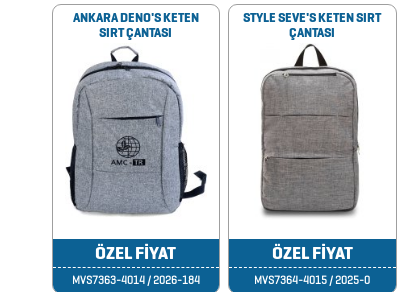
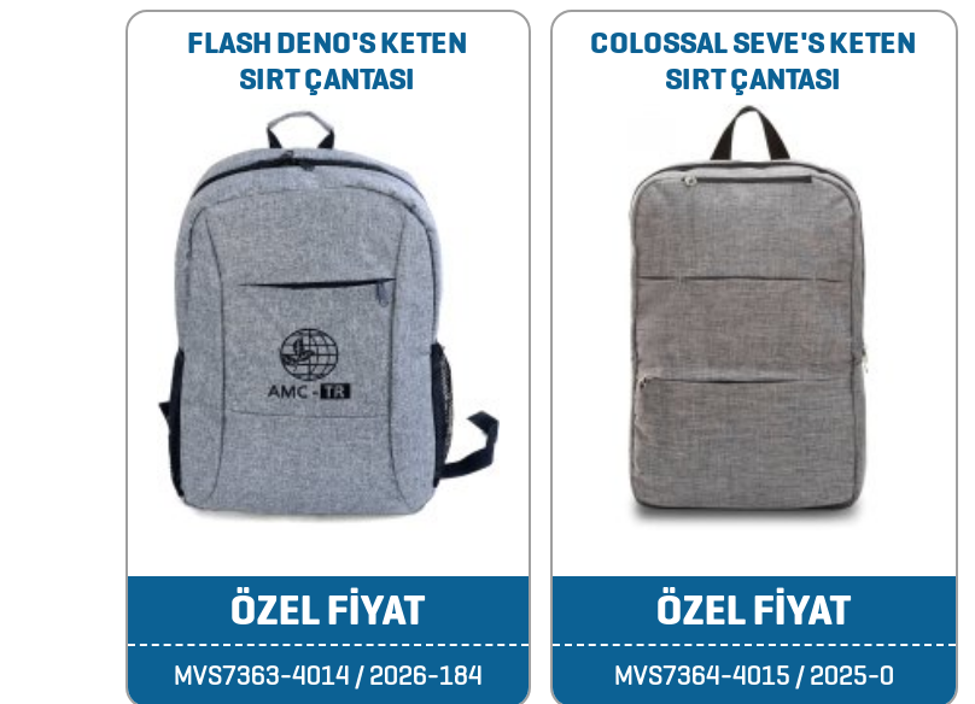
[72,9,198,26] ANKARA DENO'S KETEN -> [187,22,467,63] FLASH DENO'S KETEN
[243,9,381,41] STYLE SEVE'S KETEN SIRT | ÇANTASI -> [590,22,916,99] COLOSSAL SEVE'S KETEN | SIRT ÇANTASI

